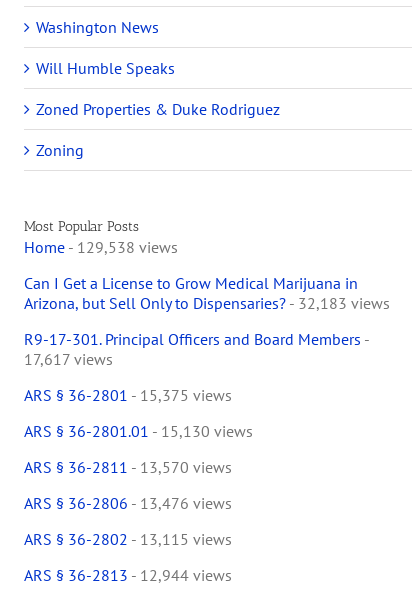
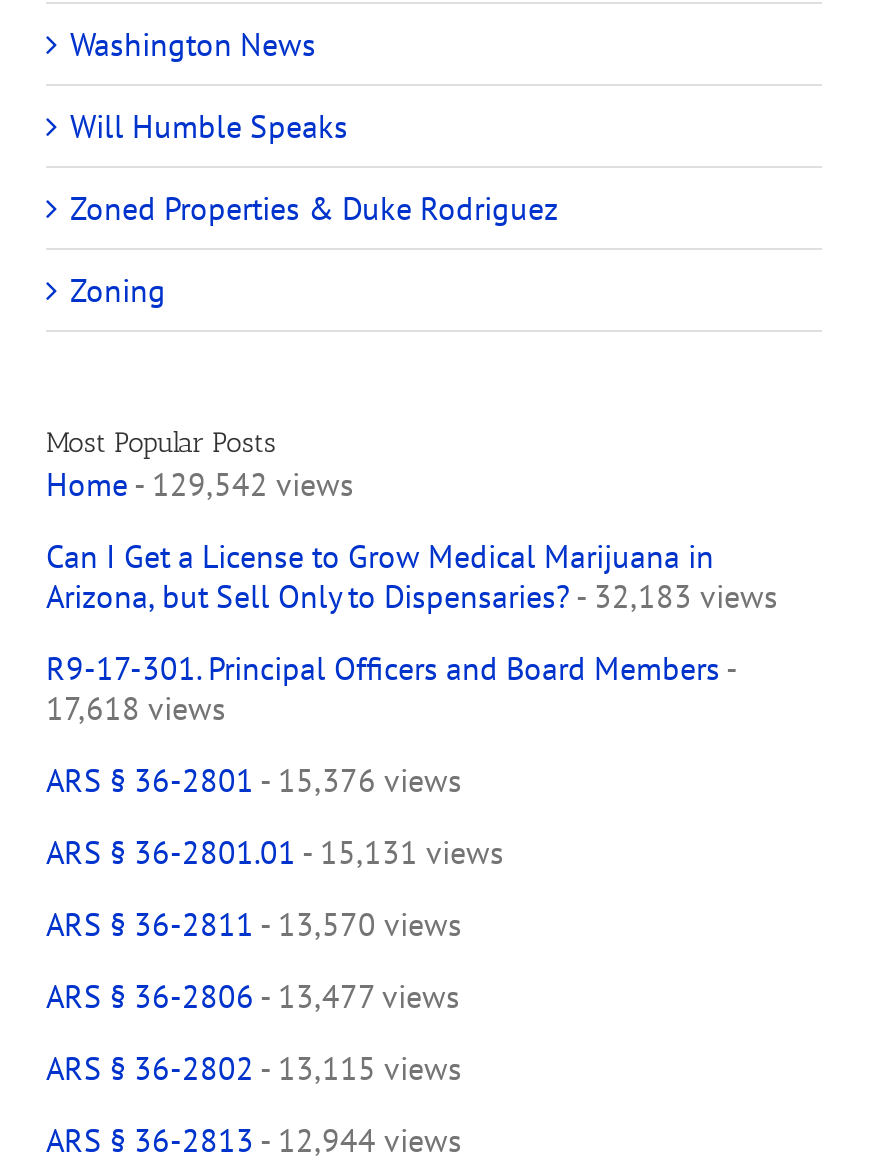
[24,237,178,257] Home - 129,538 views -> [46,464,354,504] Home - 129,542 views
[24,349,113,369] 17,617 views -> [46,688,226,728] 17,618 views
[24,385,232,405] ARS § 36-2801 - 15,375 views -> [46,760,462,800] ARS § 36-2801 - 15,376 views
[24,421,253,441] ARS § 36-2801.01 - 15,130 views -> [46,832,504,872] ARS § 36-2801.01 - 15,131 views
[24,493,232,513] ARS § 36-2806 - 13,476 views -> [46,976,460,1016] ARS § 36-2806 - 13,477 views

